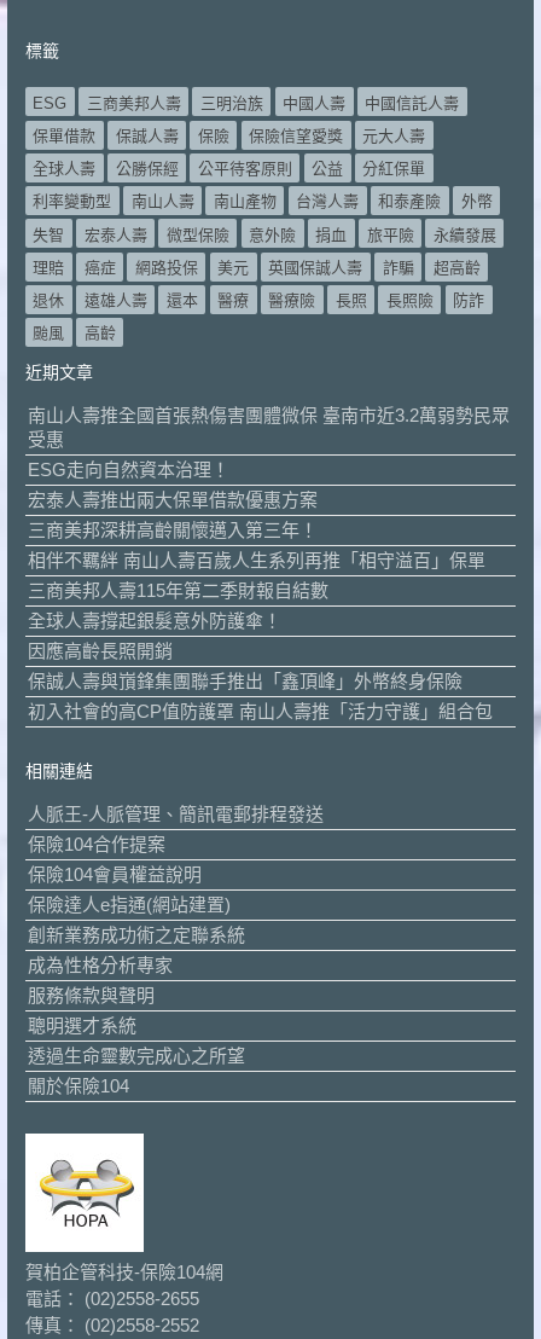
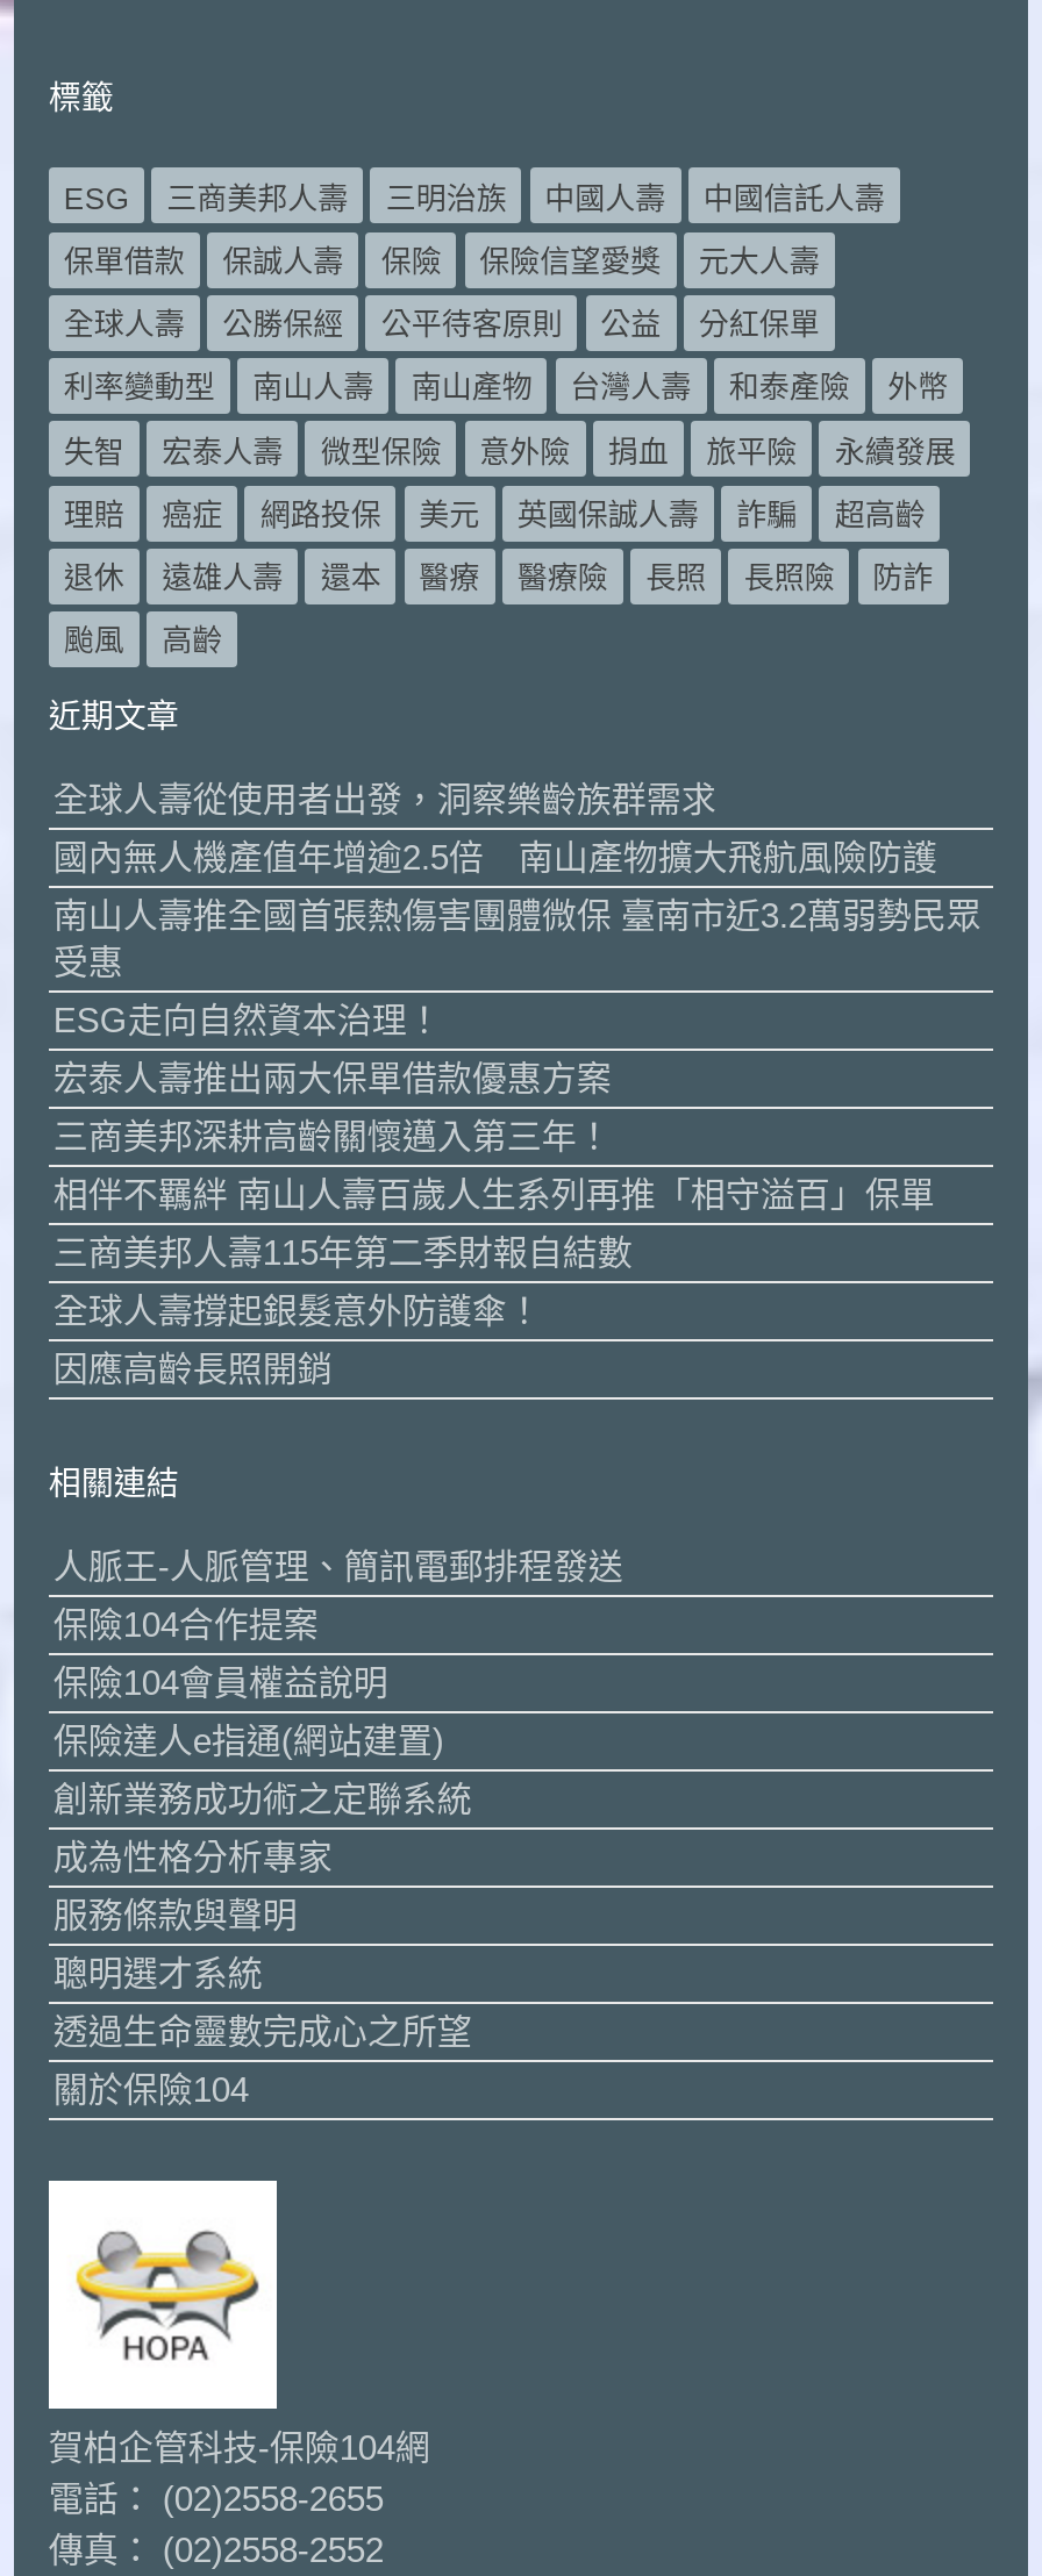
none -> [53,780,937,877] 全球人壽從使用者出發，洞察樂齡族群需求 | 國內無人機產值年增逾2.5倍 南山產物擴大飛航風險防護
moved [28,405,509,662] -> [53,896,981,1389]: 南山人壽推全國首張熱傷害團體微保 臺南市近3.2萬弱勢民眾 | 受惠 | ESG走向自然資本治理！ | ... | 全球人壽撐起銀髮意外防護傘！ | 因應高齡長照開銷
[28,671,493,722] 保誠人壽與嵿鋒集團聯手推出「鑫頂峰」外幣終身保險 | 初入社會的高CP值防護罩 南山人壽推「活力守護」組合包 -> none

